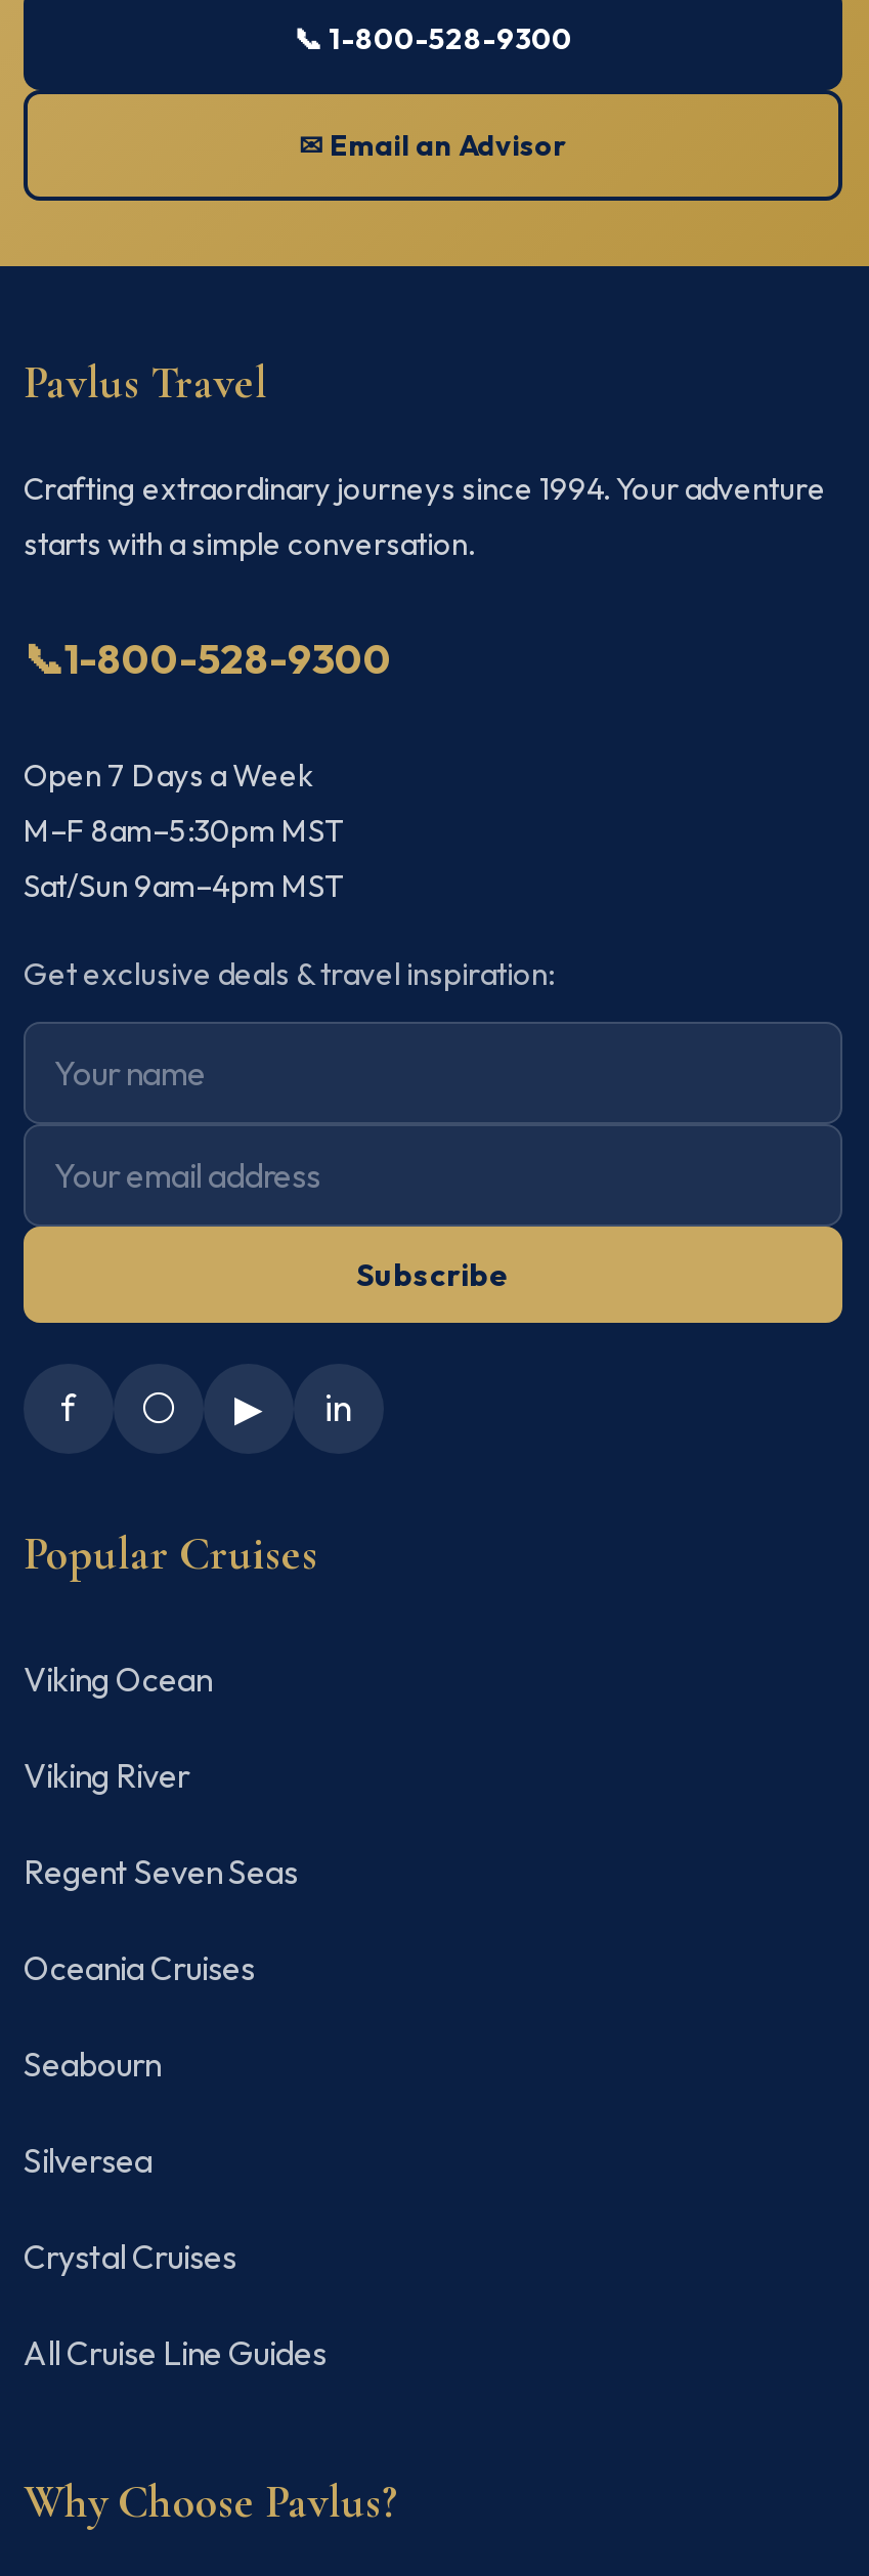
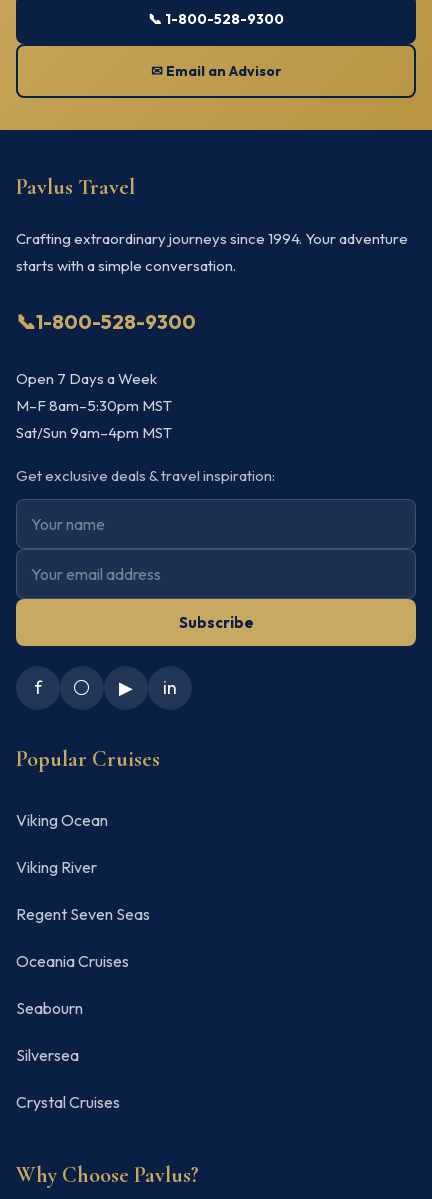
[24,2332,327,2373] All Cruise Line Guides -> none

